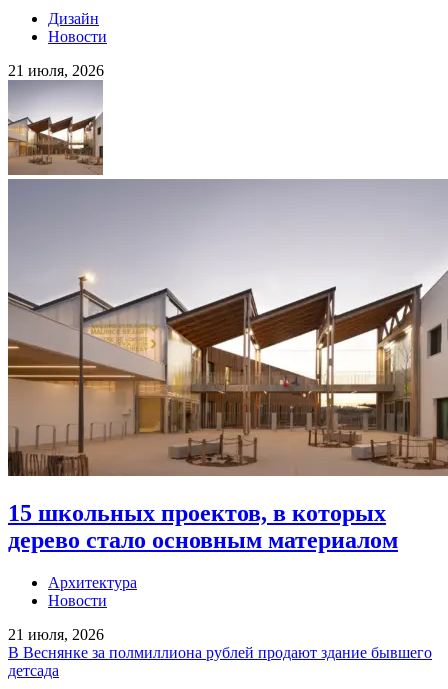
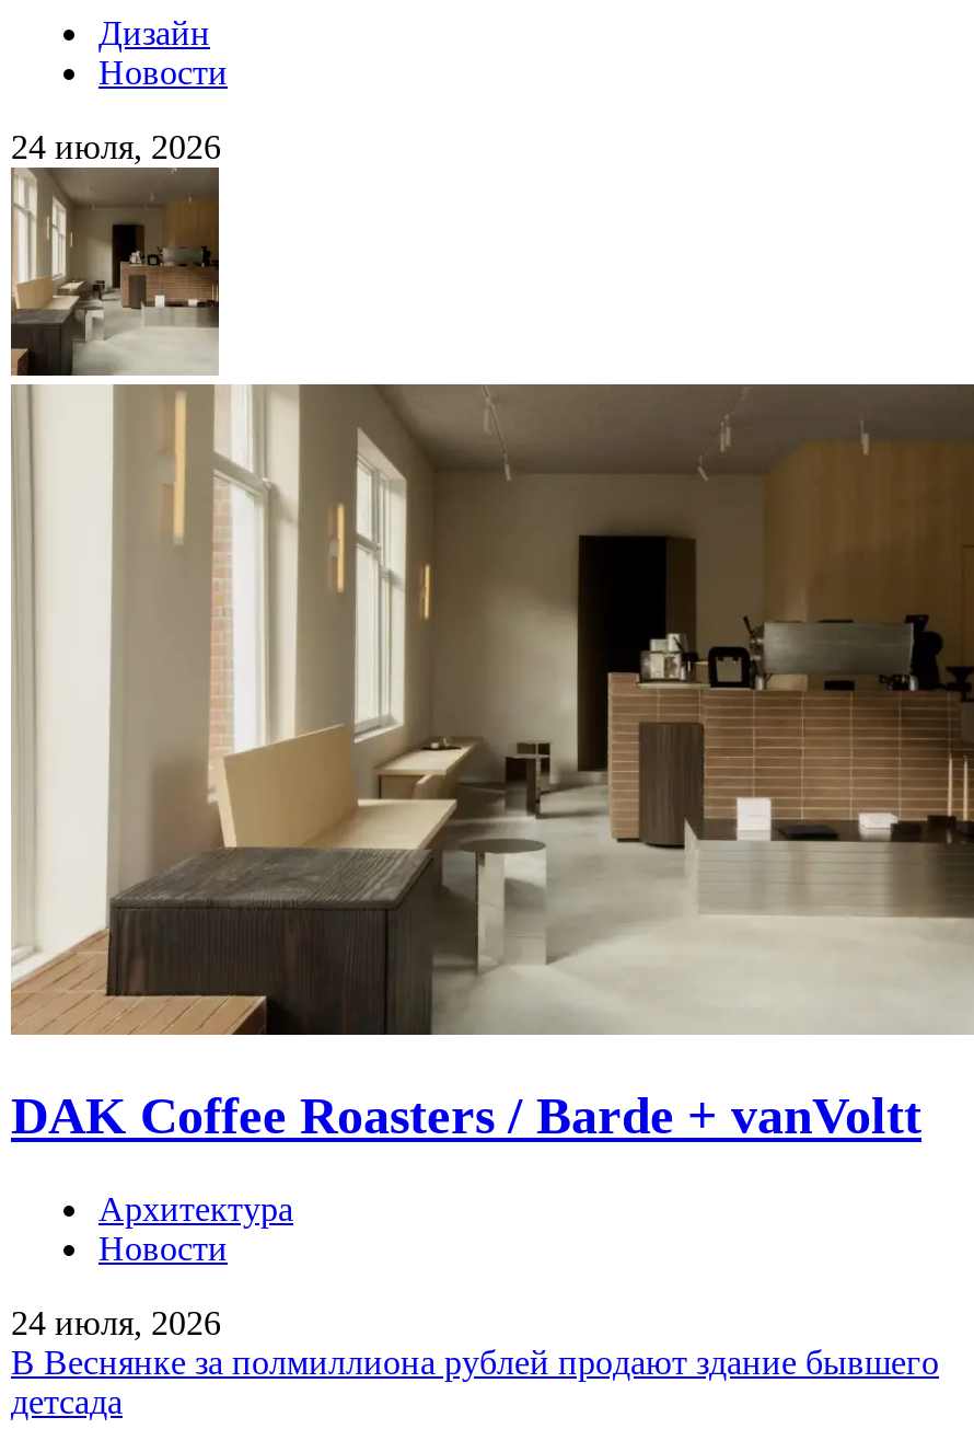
[8,62,104,79] 21 июля, 2026 -> [11,128,221,165] 24 июля, 2026
[7,113,445,553] [image] | 15 школьных проектов, в которых | дерево стало основным материалом -> [11,181,967,1144] [image] | DAK Coffee Roasters / Barde + vanVoltt
[8,626,104,643] 21 июля, 2026 -> [11,1304,221,1341] 24 июля, 2026

